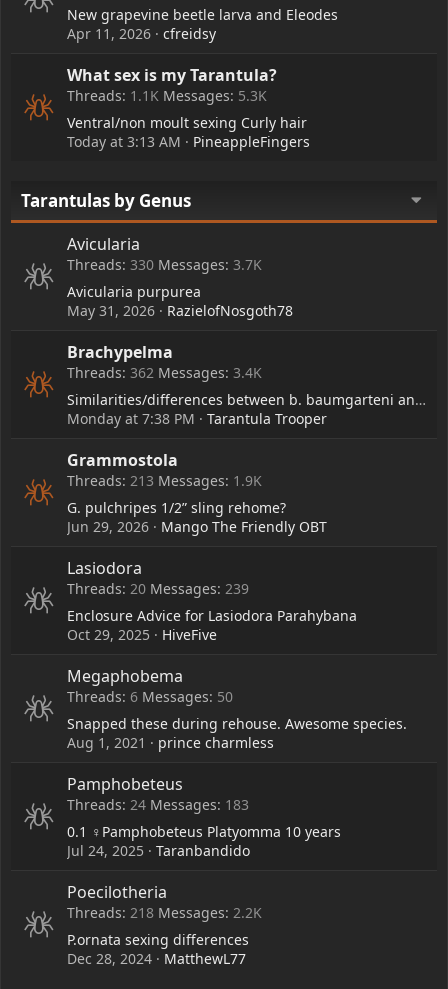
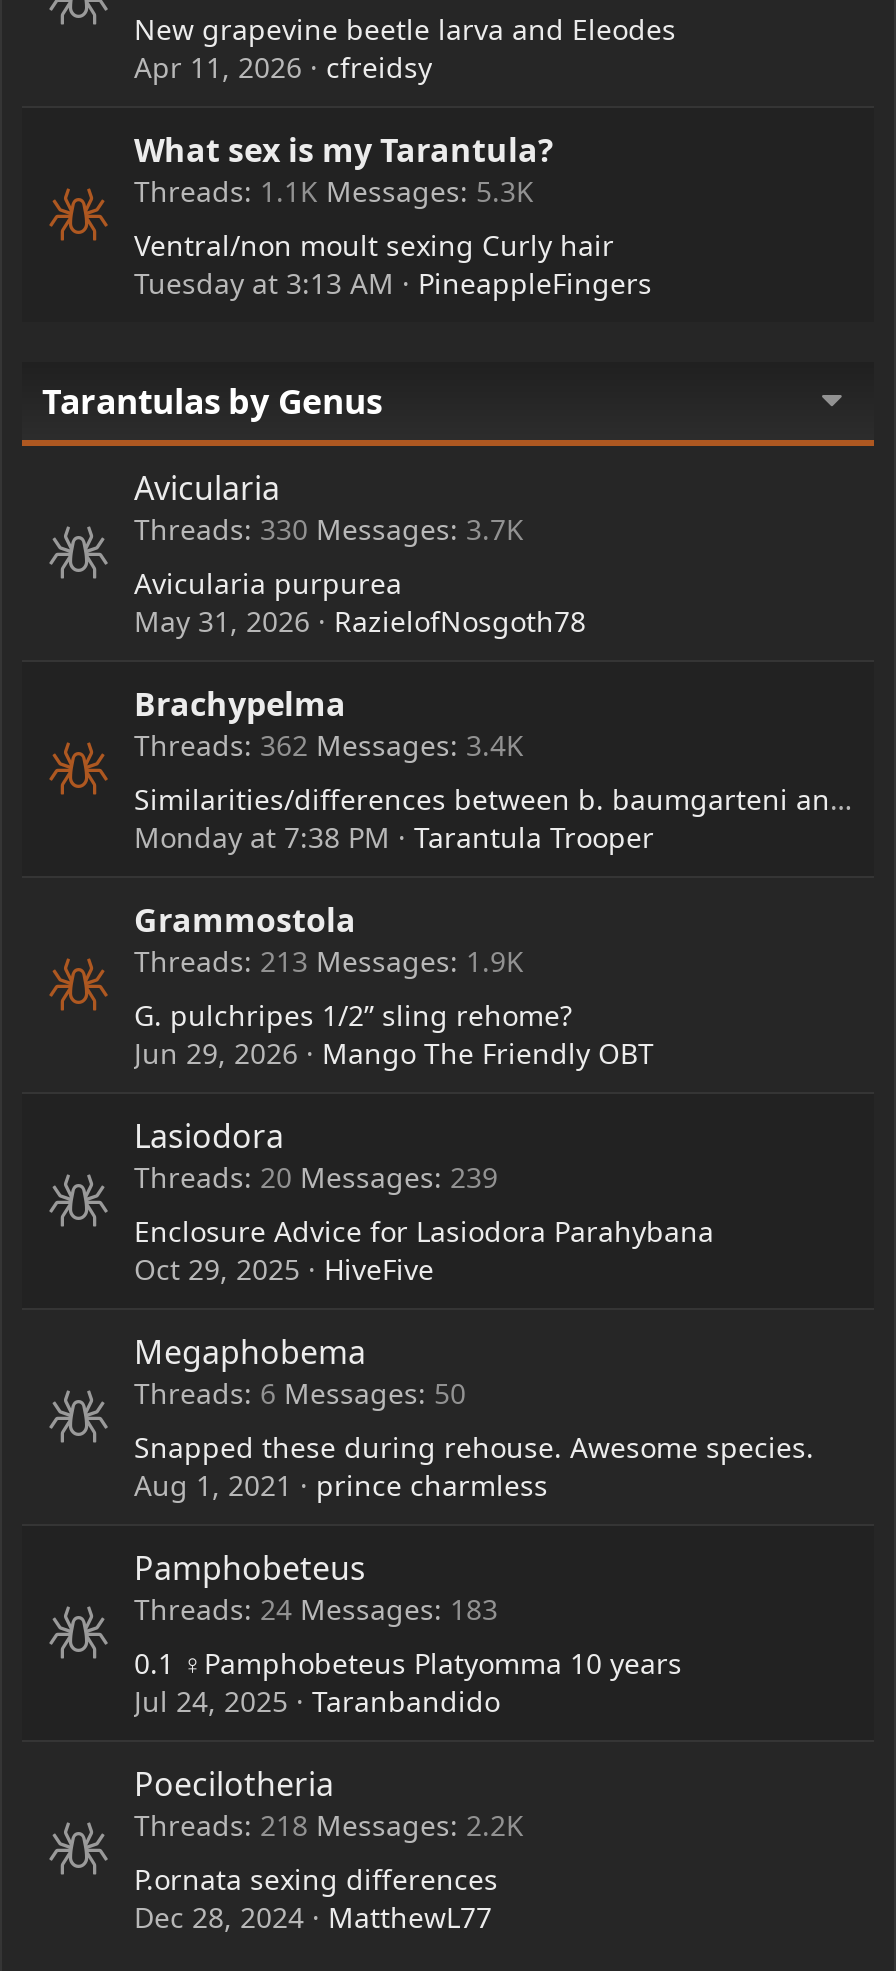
[67,131,310,150] Today at 3:13 AM PineappleFingers -> [134,263,652,301] Tuesday at 3:13 AM PineappleFingers

